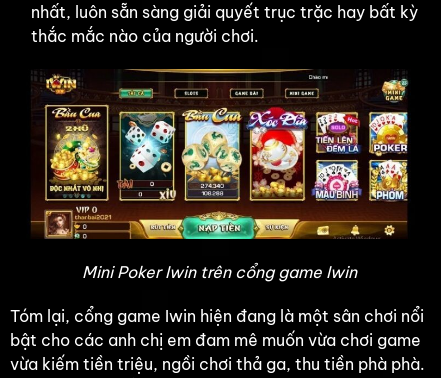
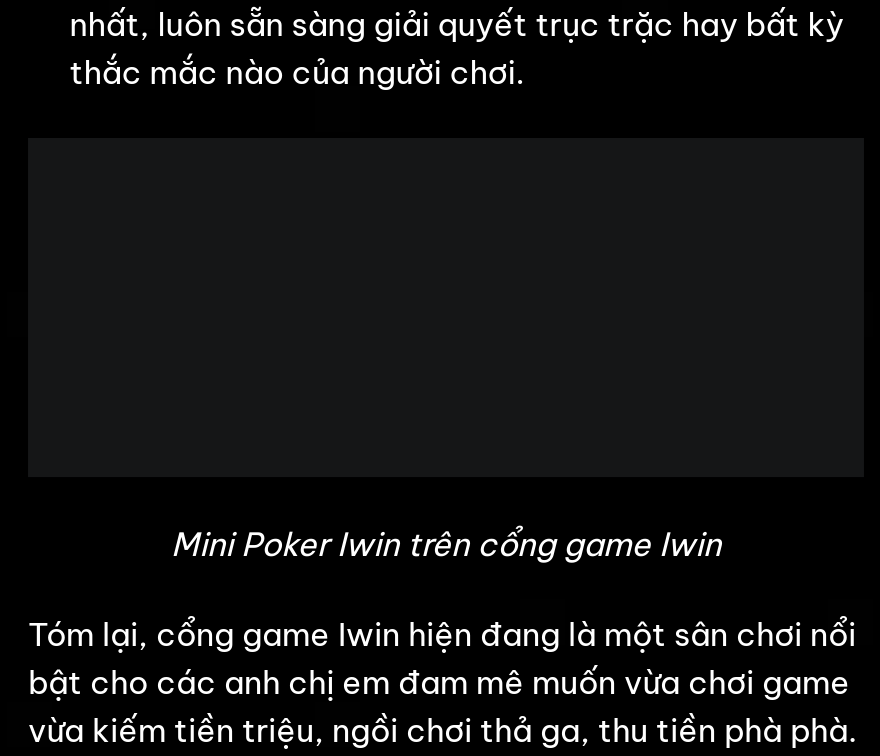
[31,68,408,240] [image] -> none

